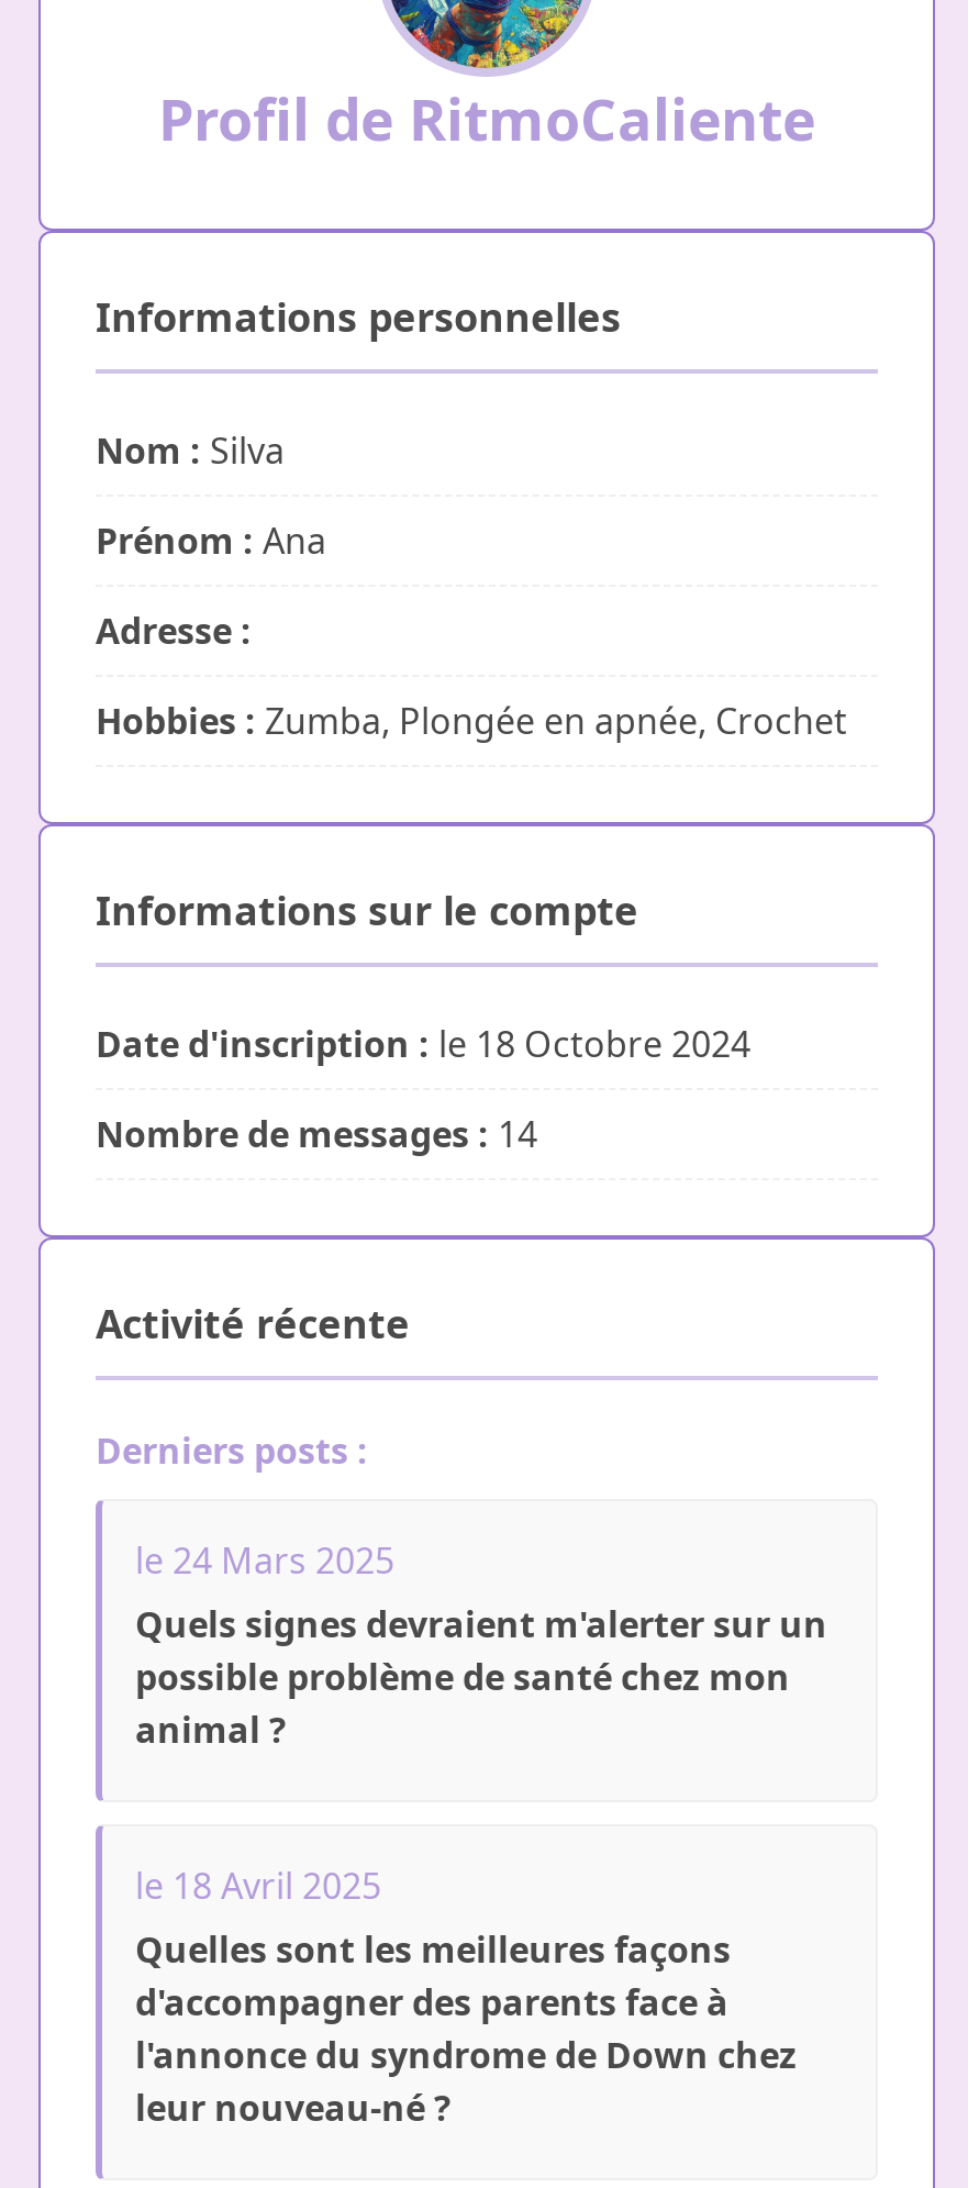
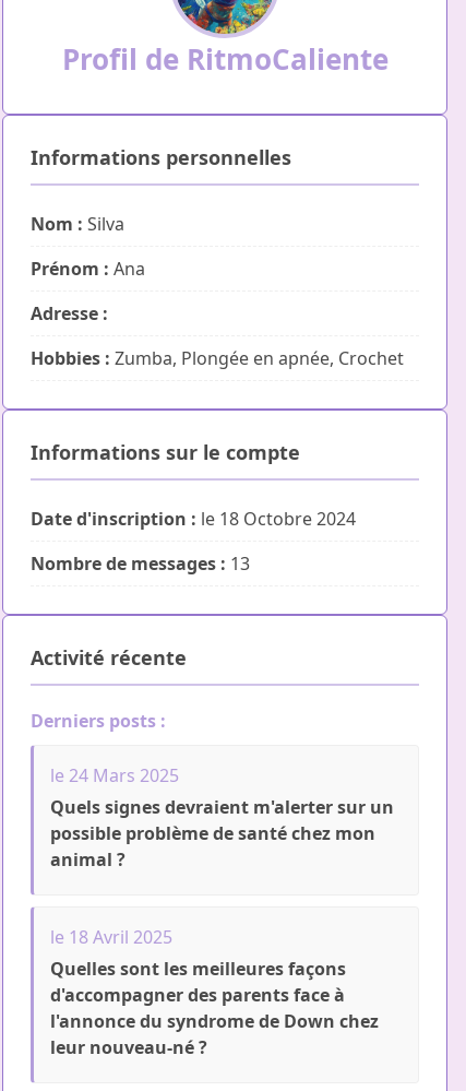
[96,1110,537,1158] Nombre de messages : 14 -> [31,551,250,575] Nombre de messages : 13

